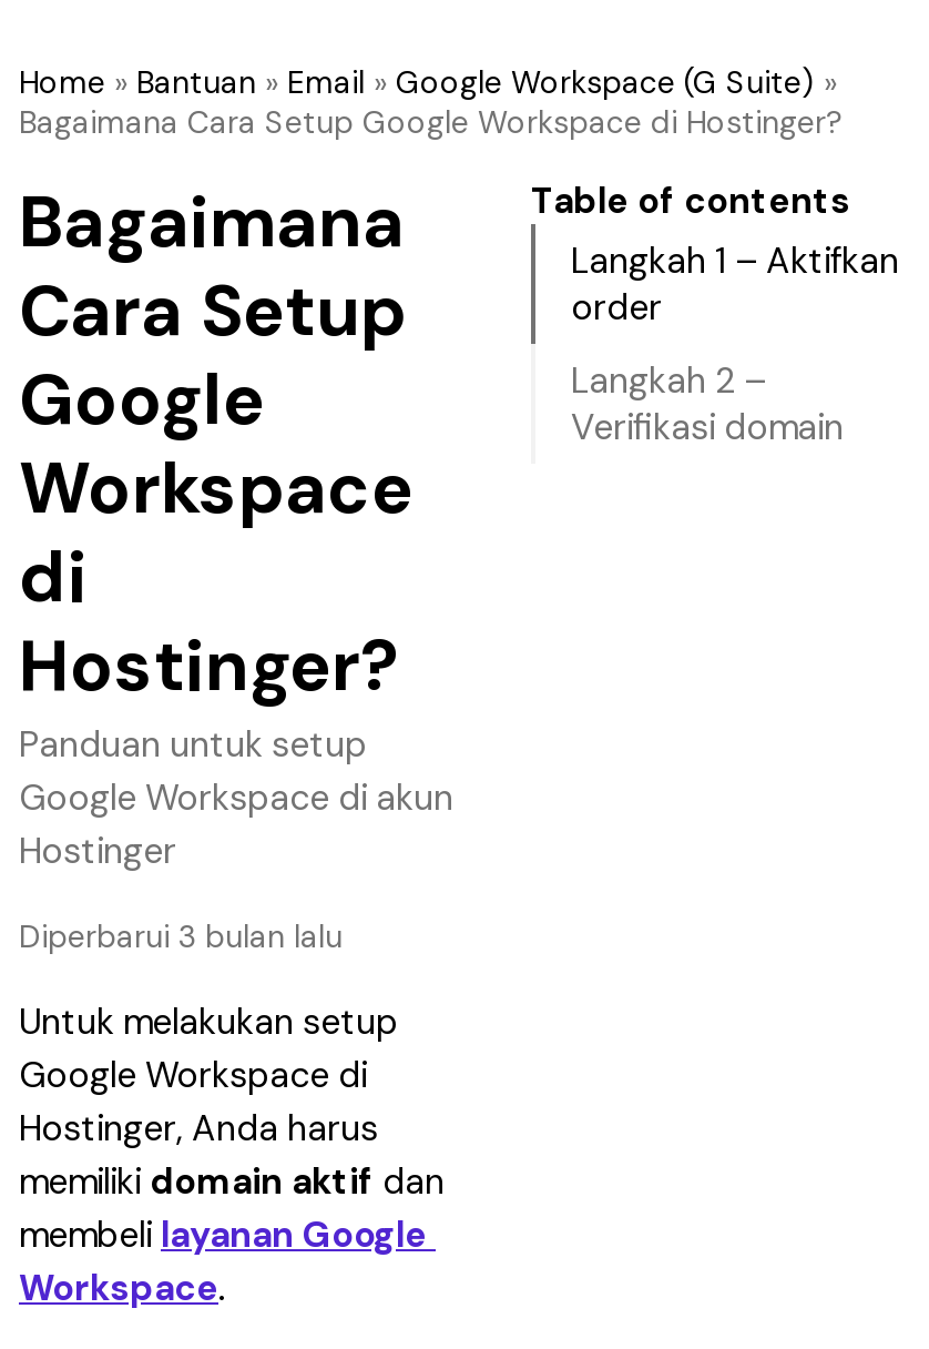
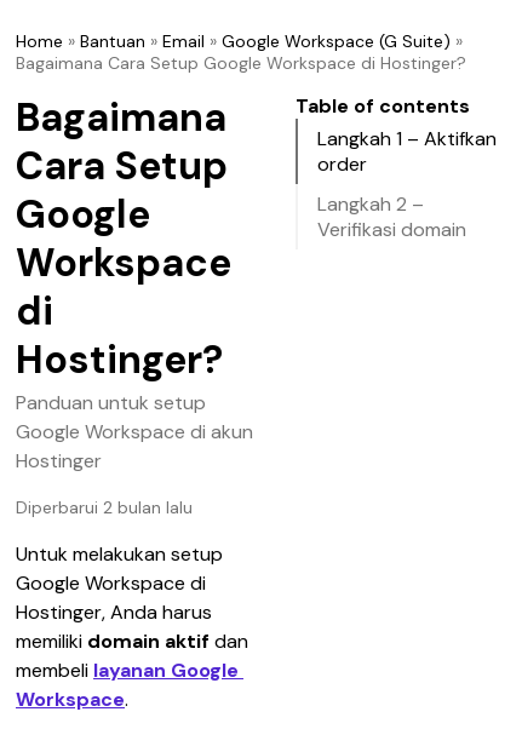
[19,916,343,956] Diperbarui 3 bulan lalu -> [16,496,193,518] Diperbarui 2 bulan lalu

